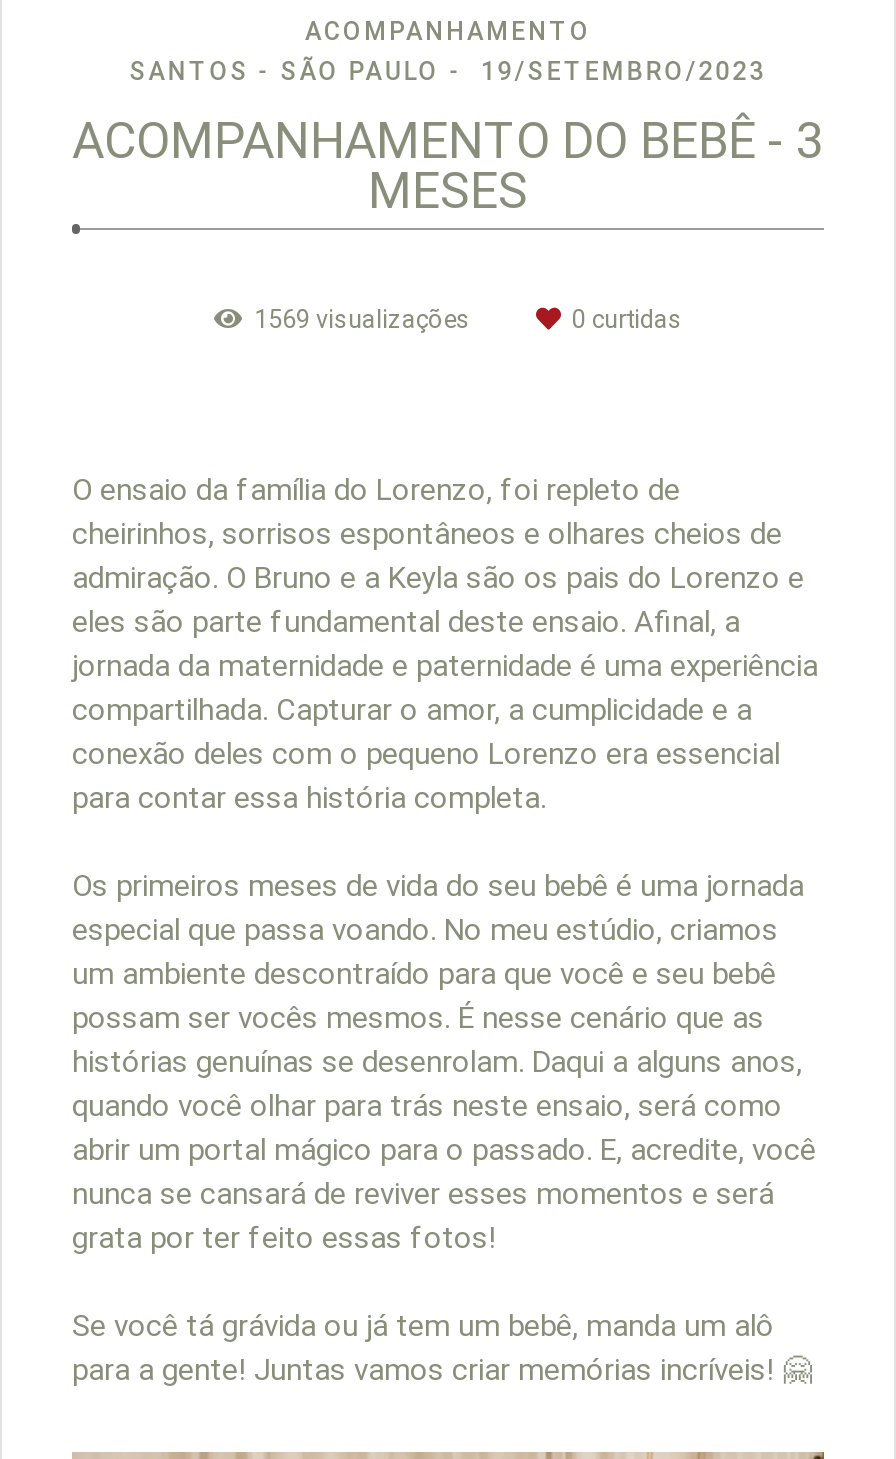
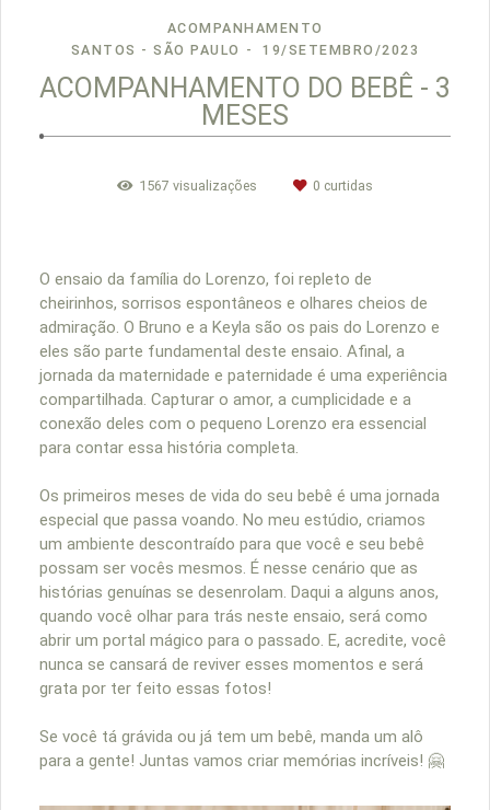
[254,303,476,333] 1569 visualizações -> [139,178,260,194] 1567 visualizações

